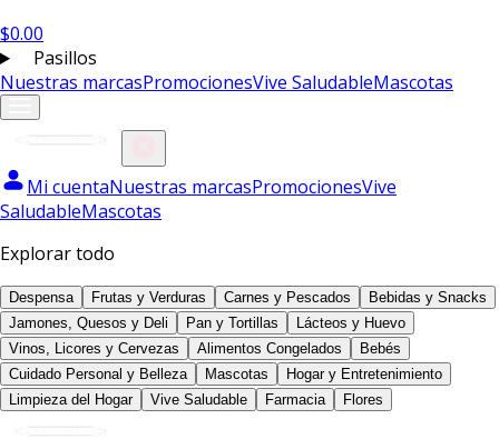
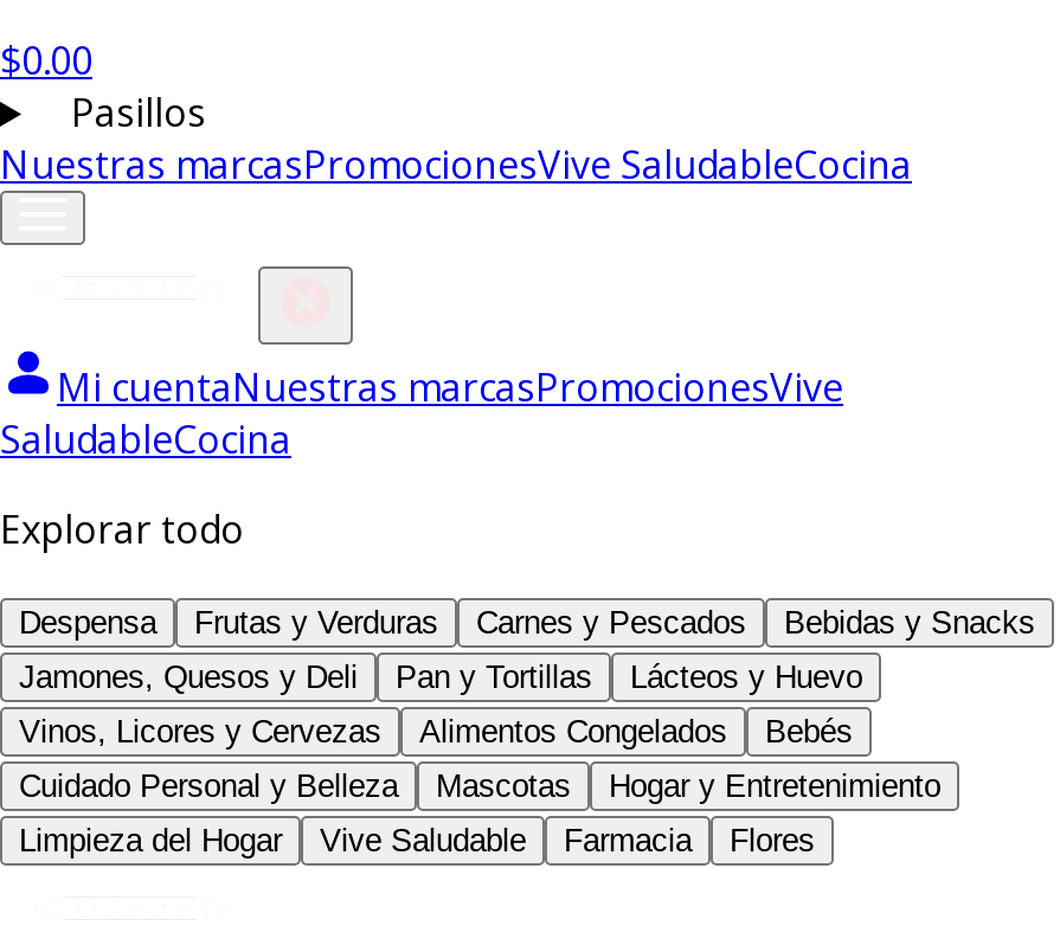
[0,70,453,94] Nuestras marcasPromocionesVive SaludableMascotas -> [0,139,912,191] Nuestras marcasPromocionesVive SaludableCocina
[0,199,162,223] SaludableMascotas -> [0,413,291,465] SaludableCocina

